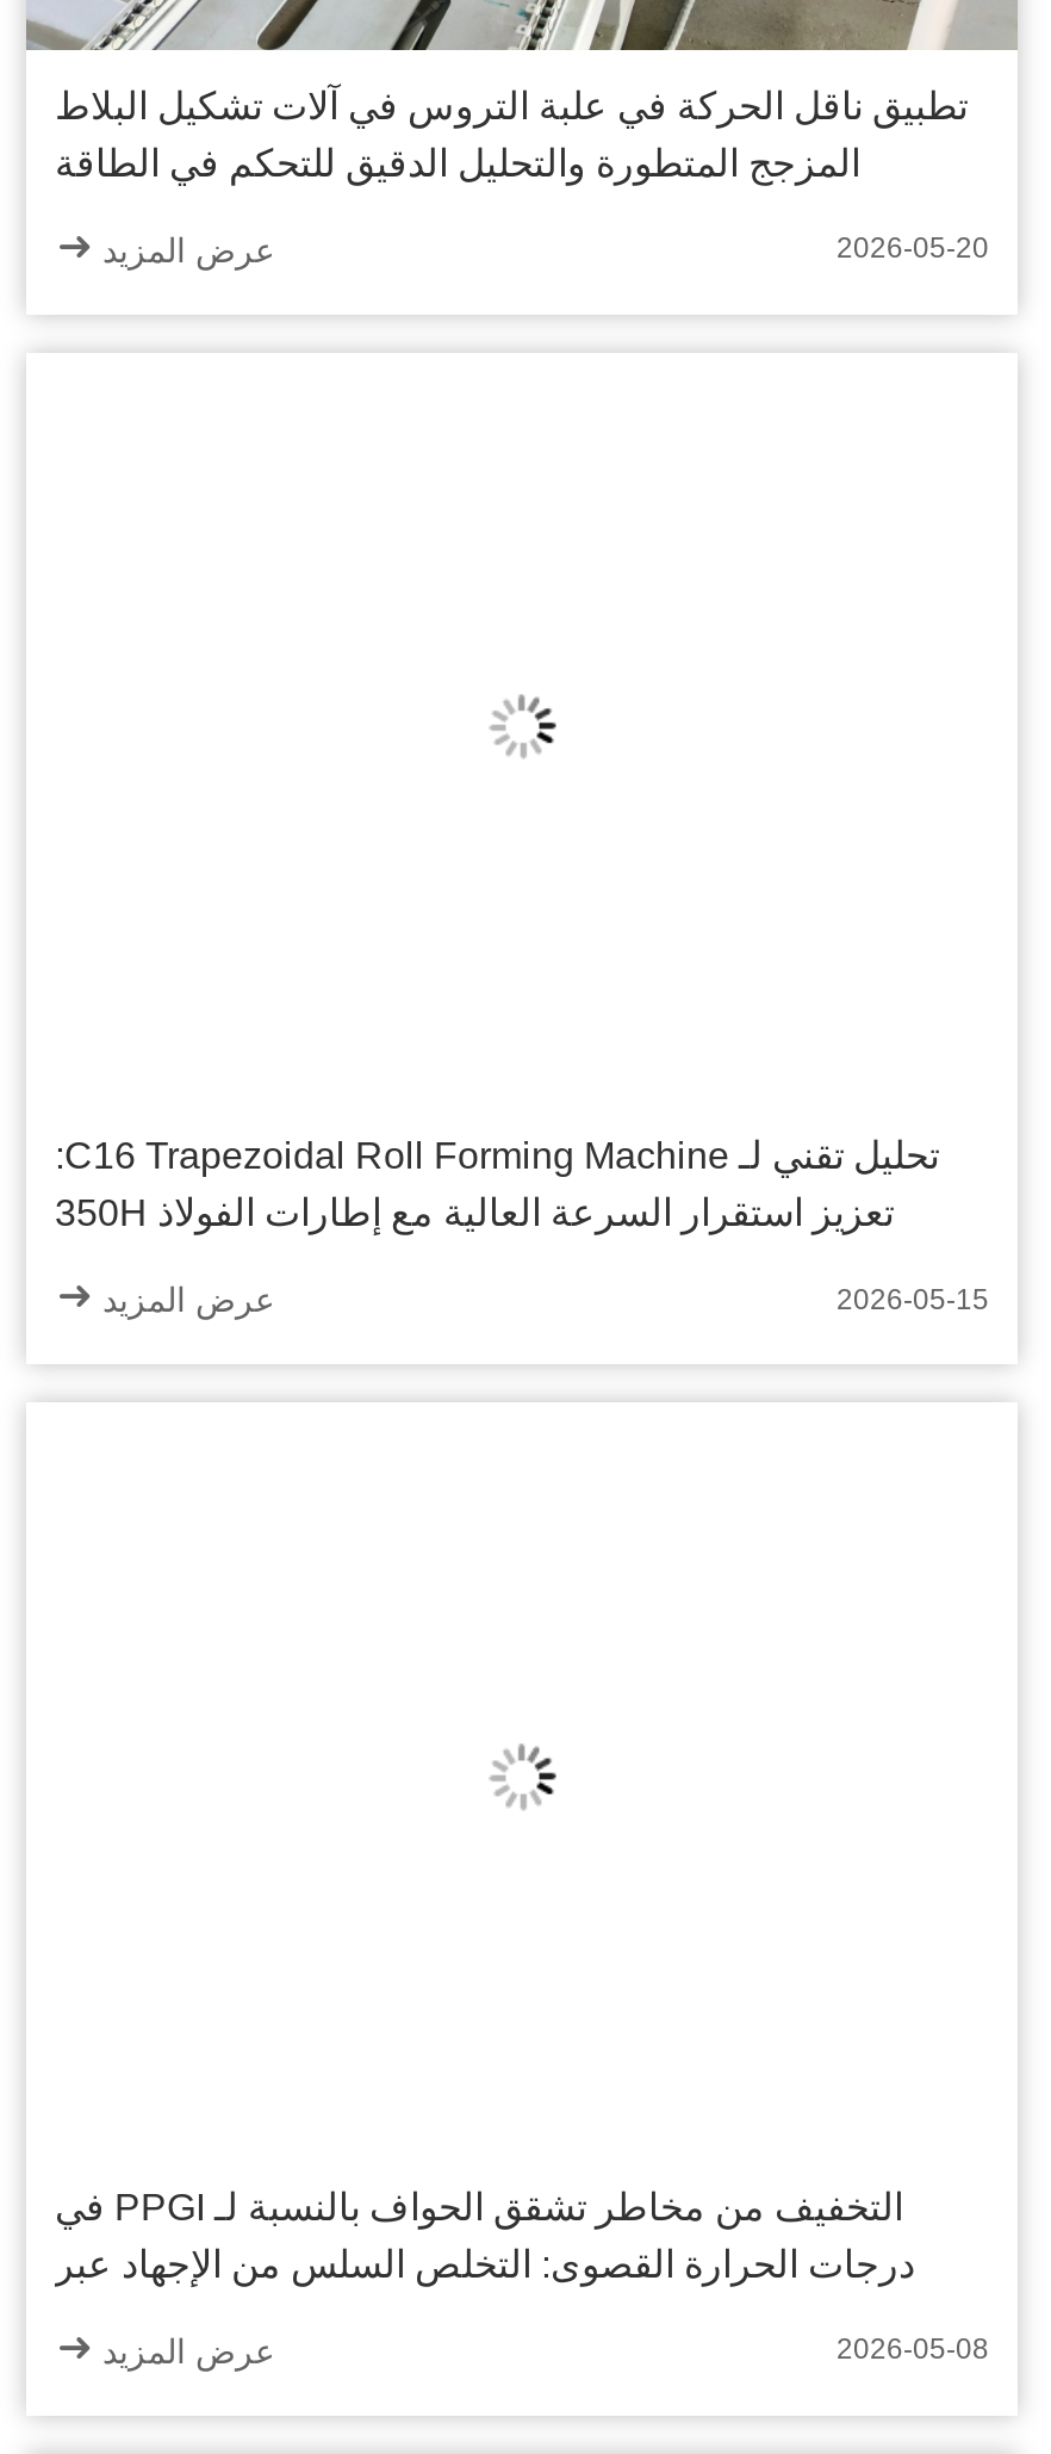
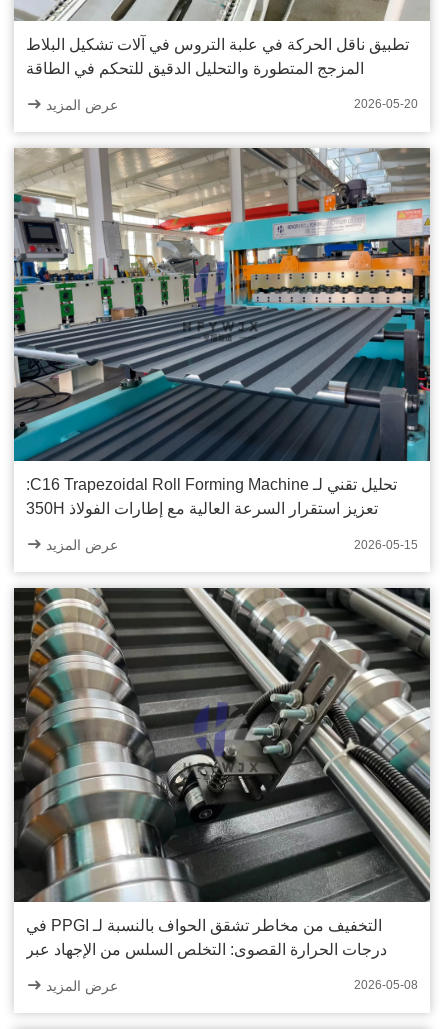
none -> [13,147,431,462] [image]
none -> [13,587,431,903] [image]

